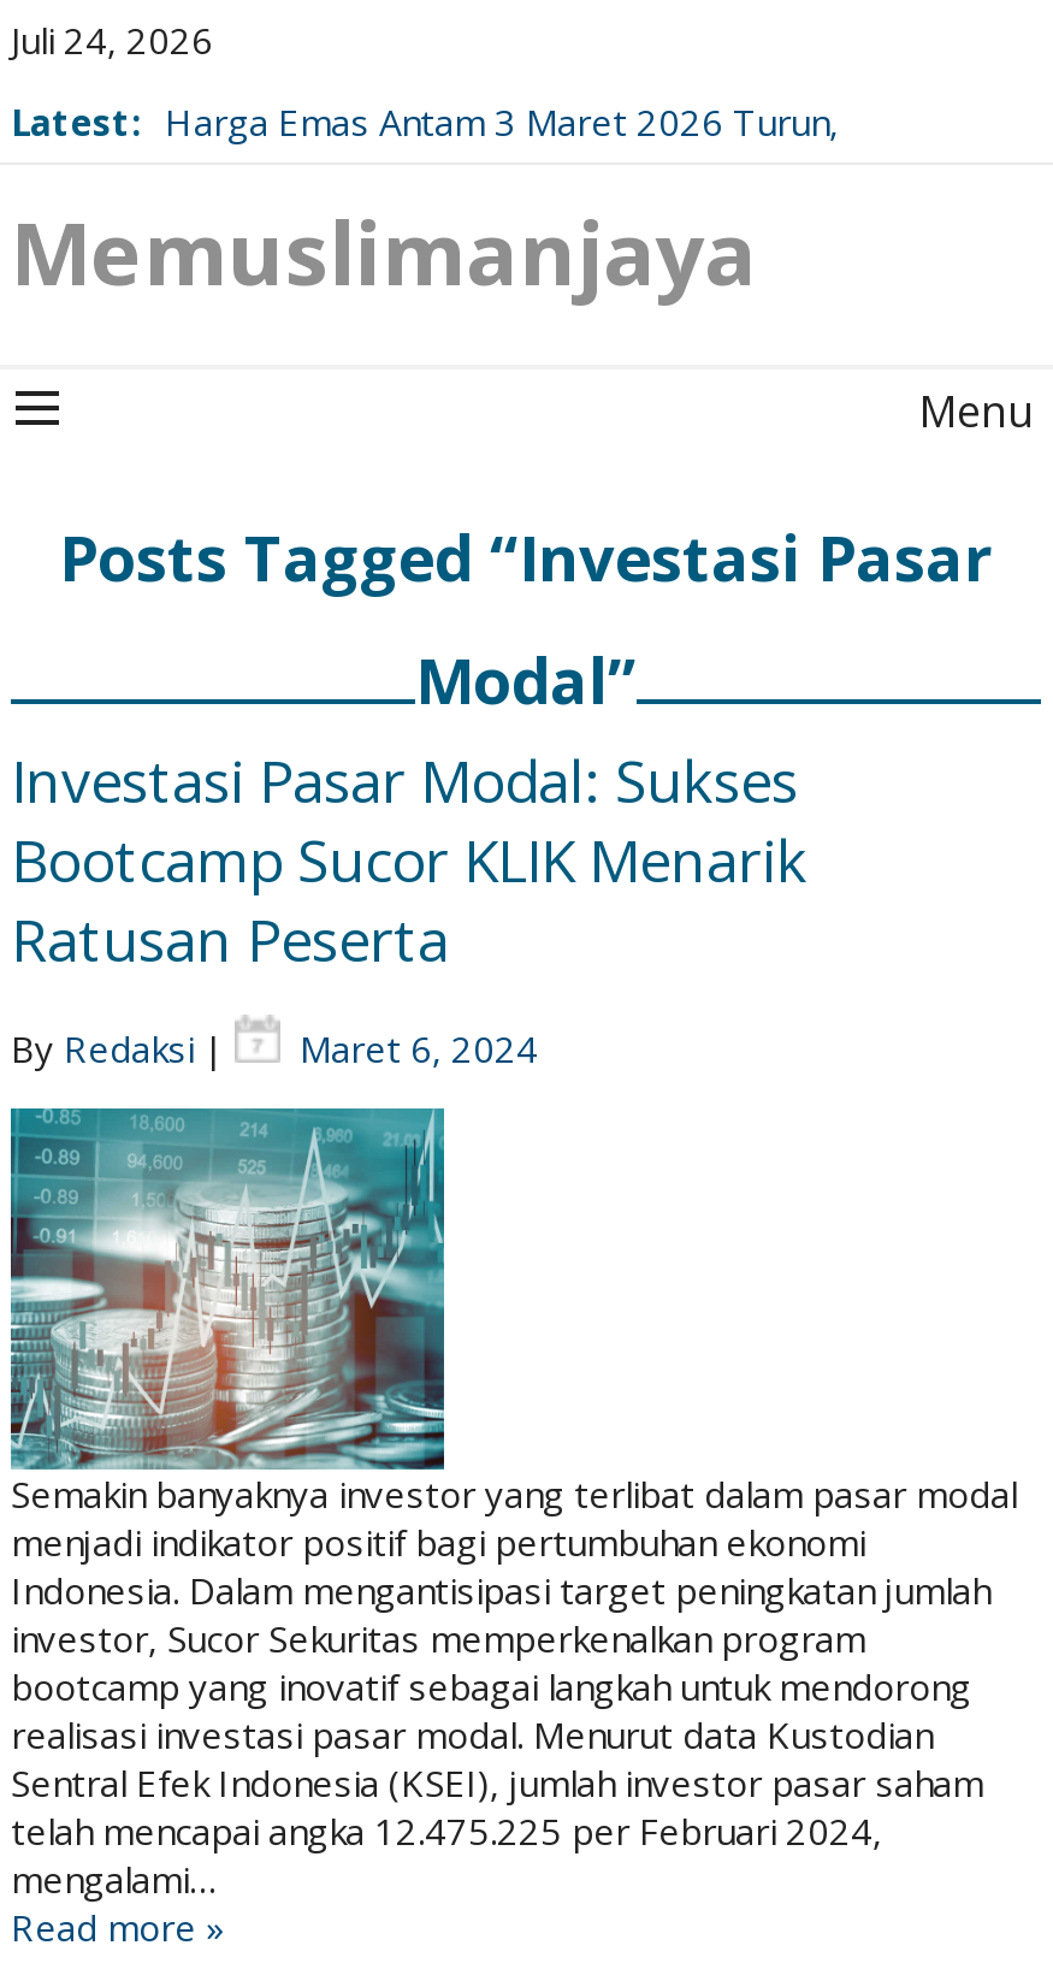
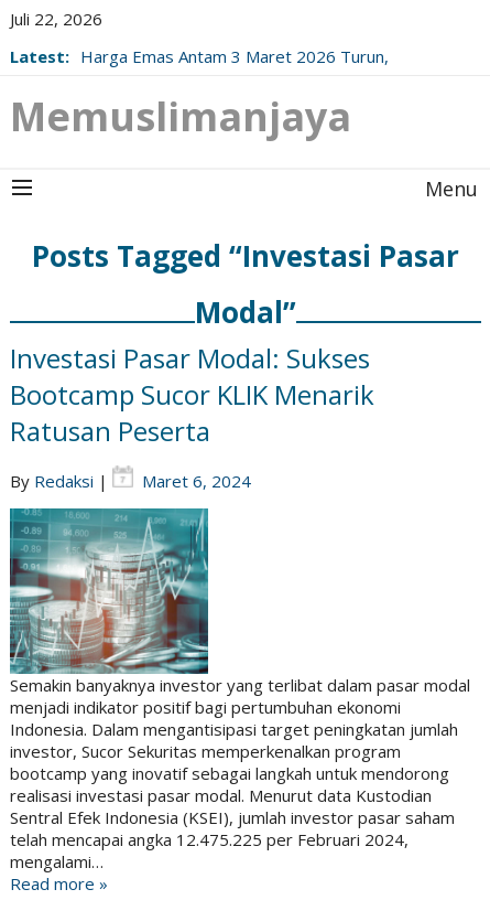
[11,16,213,64] Juli 24, 2026 -> [10,8,102,30] Juli 22, 2026

